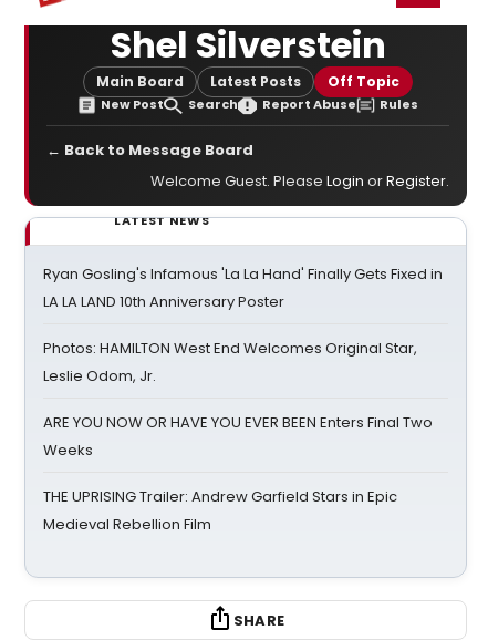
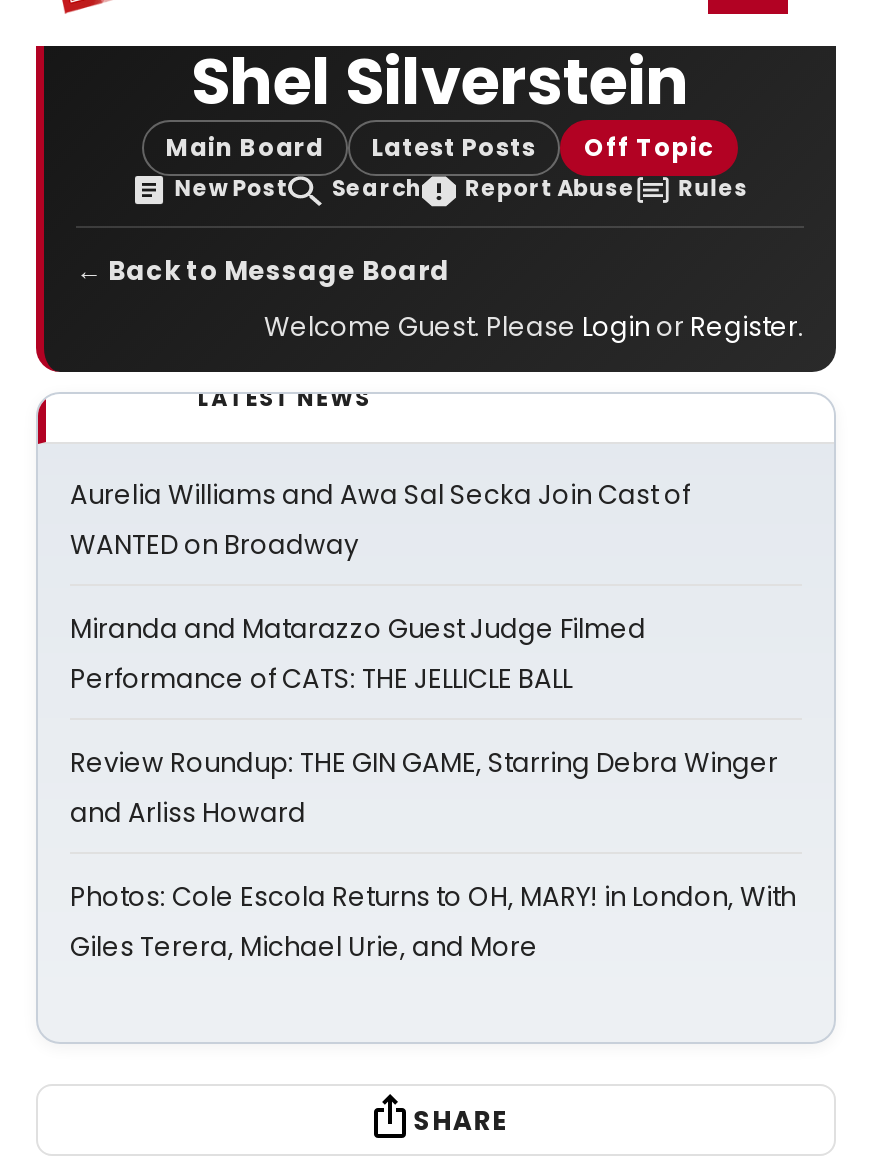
[43,264,443,312] Ryan Gosling's Infamous 'La La Hand' Finally Gets Fixed in | LA LA LAND 10th Anniversary Poster -> [70,476,690,564] Aurelia Williams and Awa Sal Secka Join Cast of | WANTED on Broadway
[43,338,417,386] Photos: HAMILTON West End Welcomes Original Star, | Leslie Odom, Jr. -> [70,610,646,698] Miranda and Matarazzo Guest Judge Filmed | Performance of CATS: THE JELLICLE BALL
[43,412,433,461] ARE YOU NOW OR HAVE YOU EVER BEEN Enters Final Two | Weeks -> [70,744,778,832] Review Roundup: THE GIN GAME, Starring Debra Winger | and Arliss Howard
[43,486,397,535] THE UPRISING Trailer: Andrew Garfield Stars in Epic | Medieval Rebellion Film -> [70,878,796,966] Photos: Cole Escola Returns to OH, MARY! in London, With | Giles Terera, Michael Urie, and More

